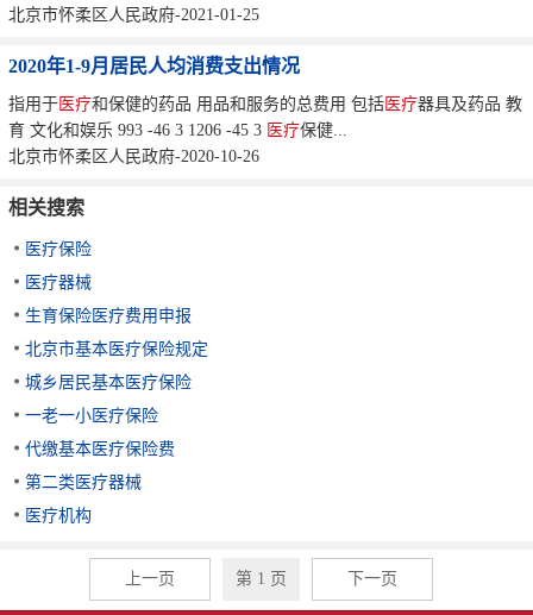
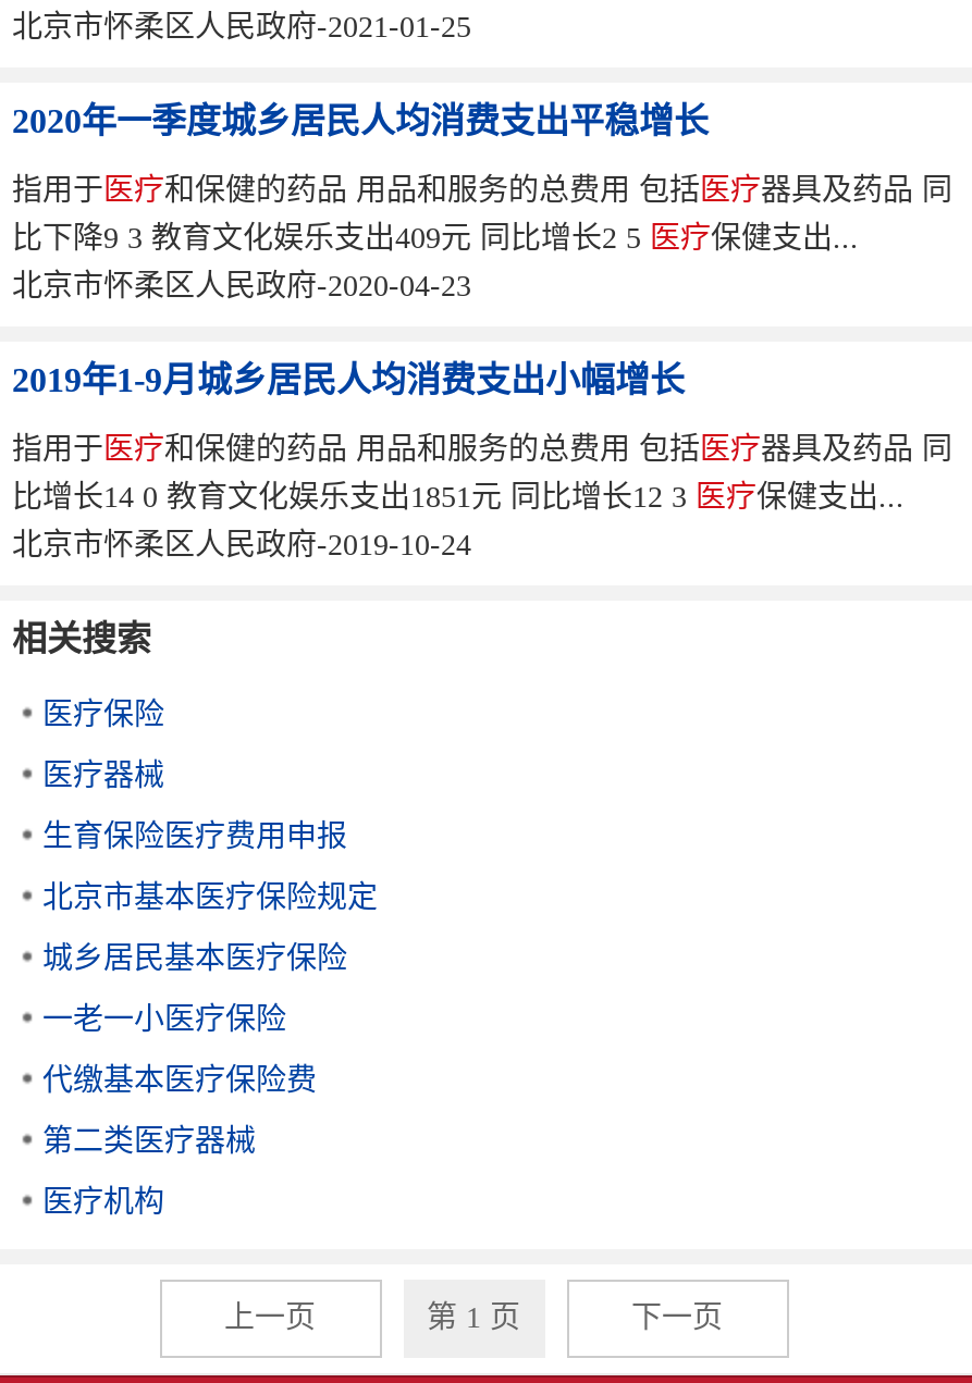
[8,55,522,165] 2020年1-9月居民人均消费支出情况 | 指用于医疗和保健的药品 用品和服务的总费用 包括医疗器具及药品 教 | 育 文化和娱乐 993 -46 3 1206 -45 3医疗保健... | 北京市怀柔区人民政府-2020-10-26 -> [12,101,952,561] 2020年一季度城乡居民人均消费支出平稳增长 | 指用于医疗和保健的药品 用品和服务的总费用 包括医疗器具及药品 同 | 比下降9 3 教育文化娱乐支出409元 同比增长2 5医疗保健支出... | 北京市怀柔区人民政府-2020-04-23 | 2019年1-9月城乡居民人均消费支出小幅增长 | 指用于医疗和保健的药品 用品和服务的总费用 包括医疗器具及药品 同 | 比增长14 0 教育文化娱乐支出1851元 同比增长12 3医疗保健支出... | 北京市怀柔区人民政府-2019-10-24

